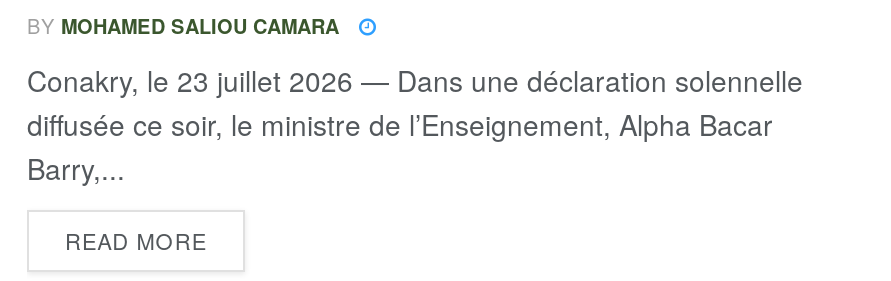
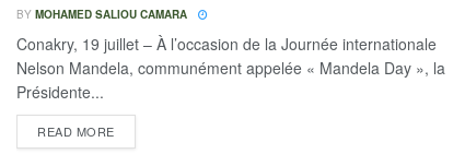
[27,60,803,188] Conakry, le 23 juillet 2026 — Dans une déclaration solennelle | diffusée ce soir, le ministre de l’Enseignement, Alpha Bacar | Barry,... -> [16,33,445,103] Conakry, 19 juillet – À l’occasion de la Journée internationale | Nelson Mandela, communément appelée « Mandela Day », la | Présidente...

